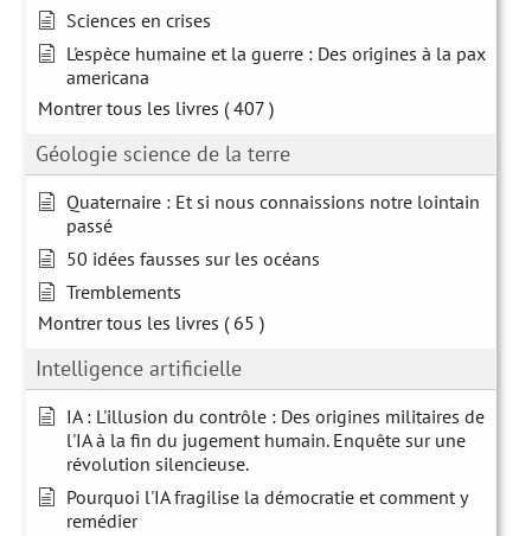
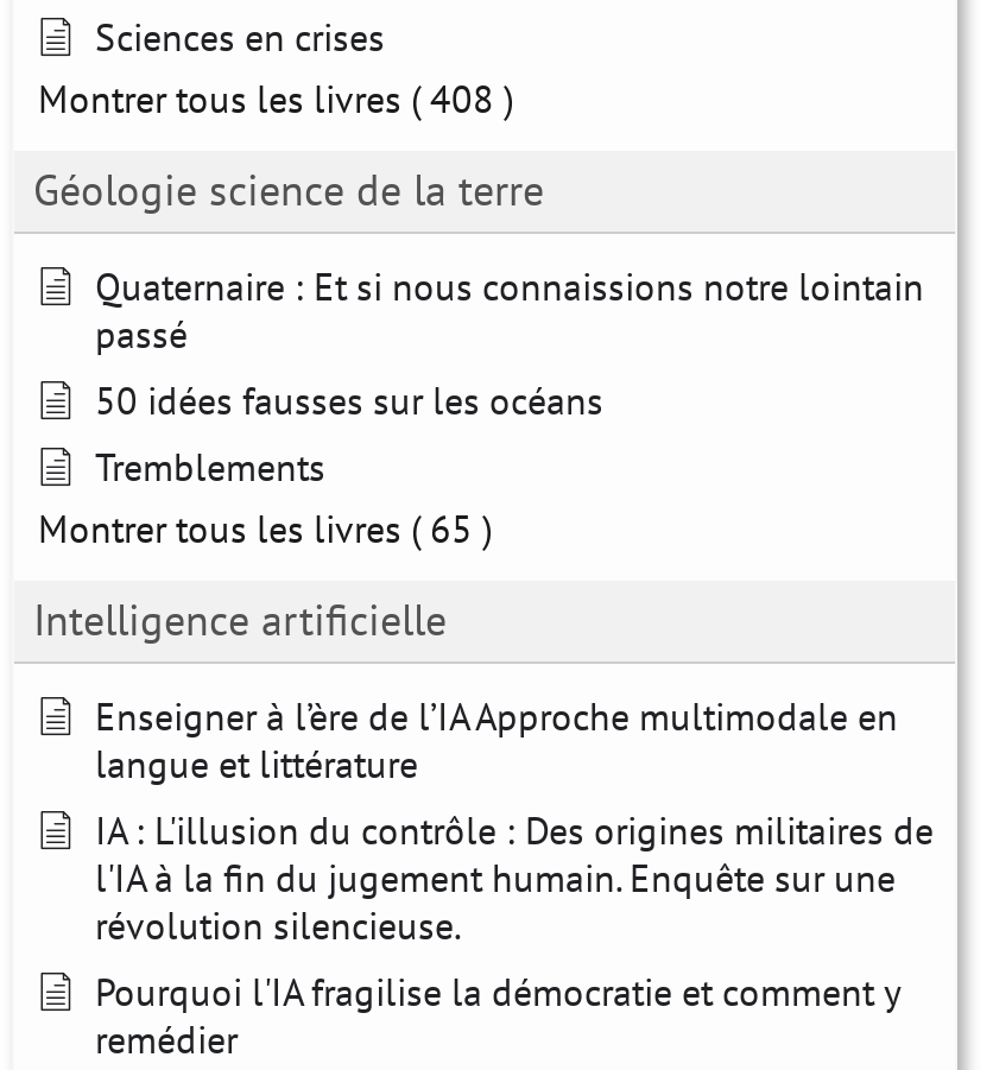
[38,41,486,119] L'espèce humaine et la guerre : Des origines à la pax | americana | Montrer tous les livres ( 407 ) -> [38,74,513,122] Montrer tous les livres ( 408 )
moved [36,140,480,381] -> [33,162,924,647]: Géologie science de la terre | Quaternaire : Et si nous connaissions notre lointain | passé | 50 idées fausses sur les océans | Tremblements | Montrer tous les livres ( 65 ) | Intelligence artificielle
none -> [95,692,898,787] Enseigner à l’ère de l’IA Approche multimodale en | langue et littérature

